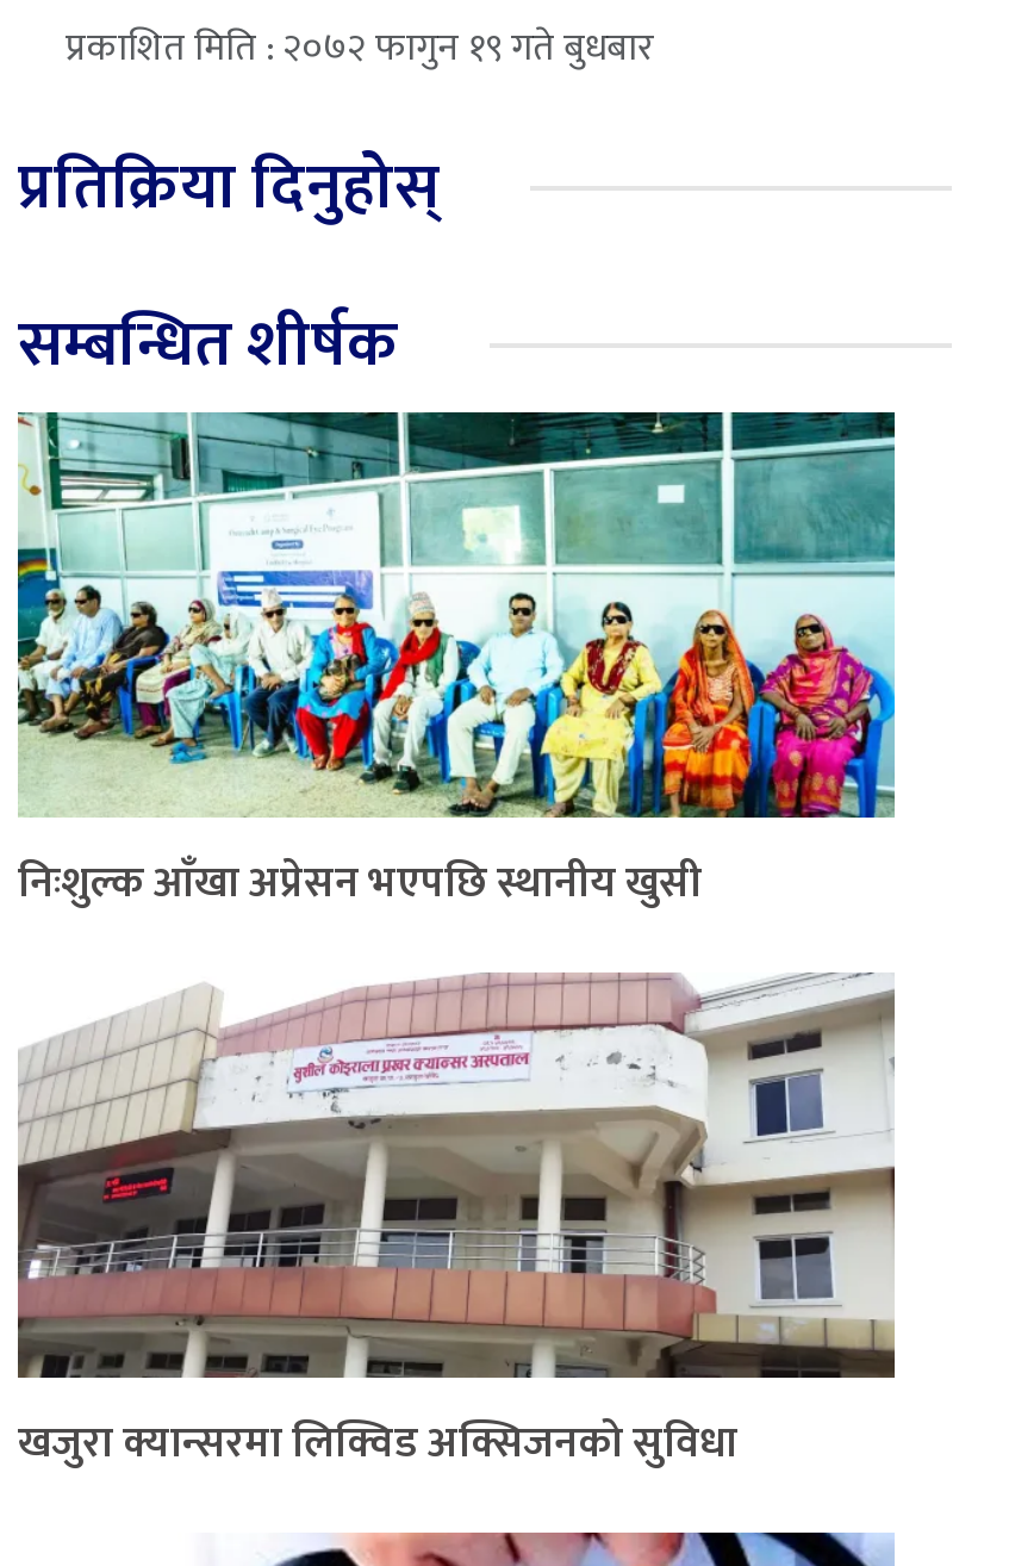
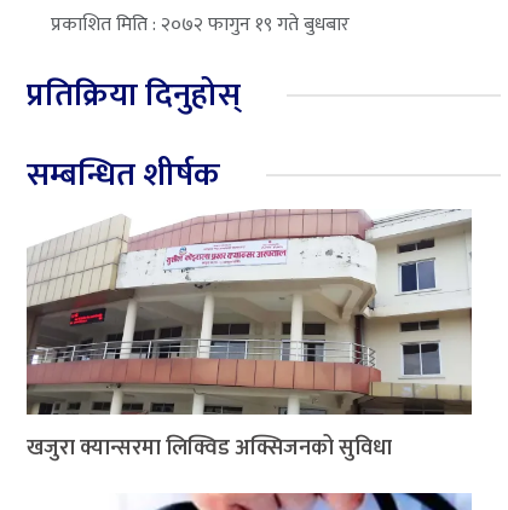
[15,410,897,920] [image] | निःशुल्क आँखा अप्रेसन भएपछि स्थानीय खुसी -> none

